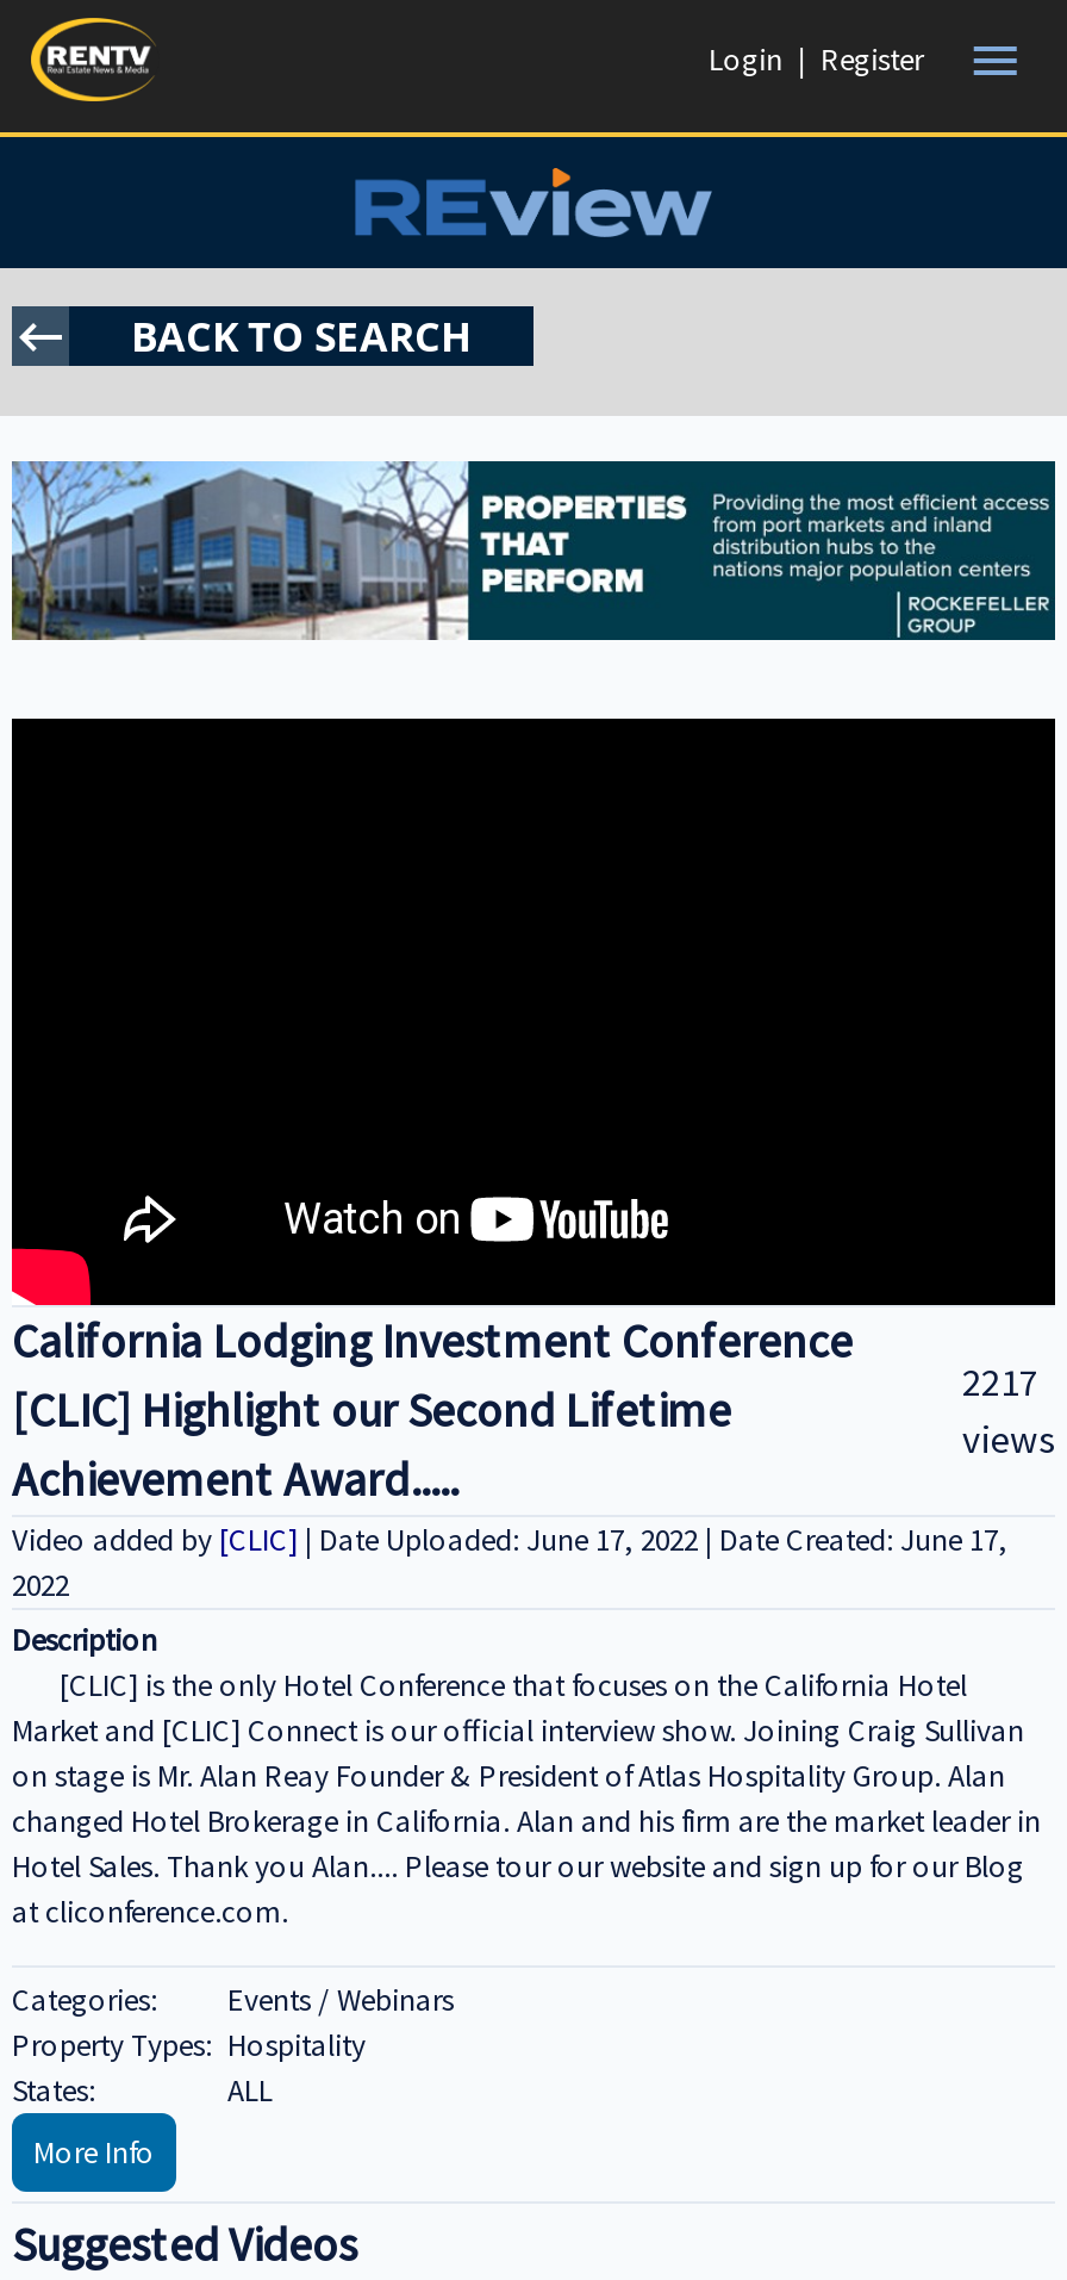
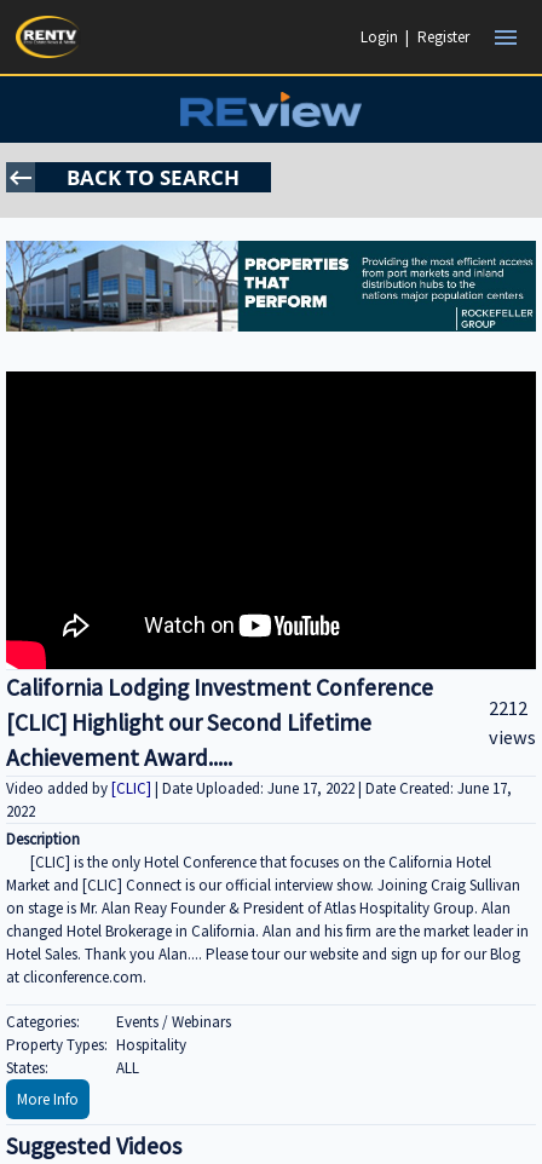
[962,1359,1038,1406] 2217 -> [489,696,527,721] 2212

